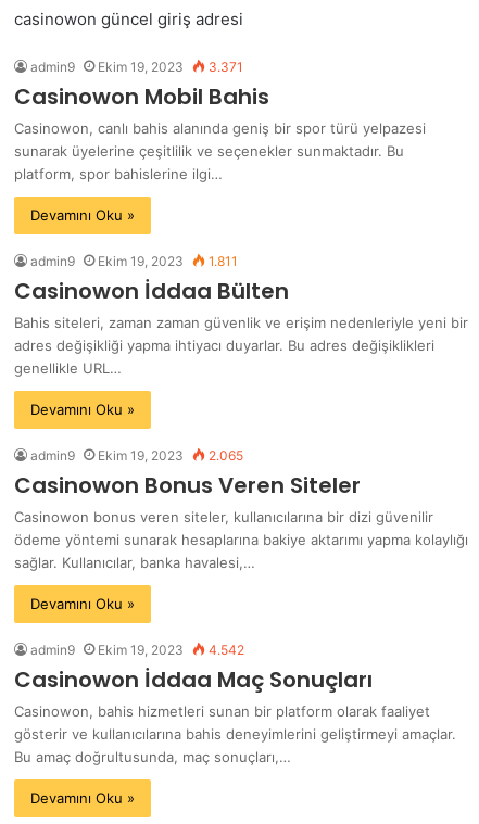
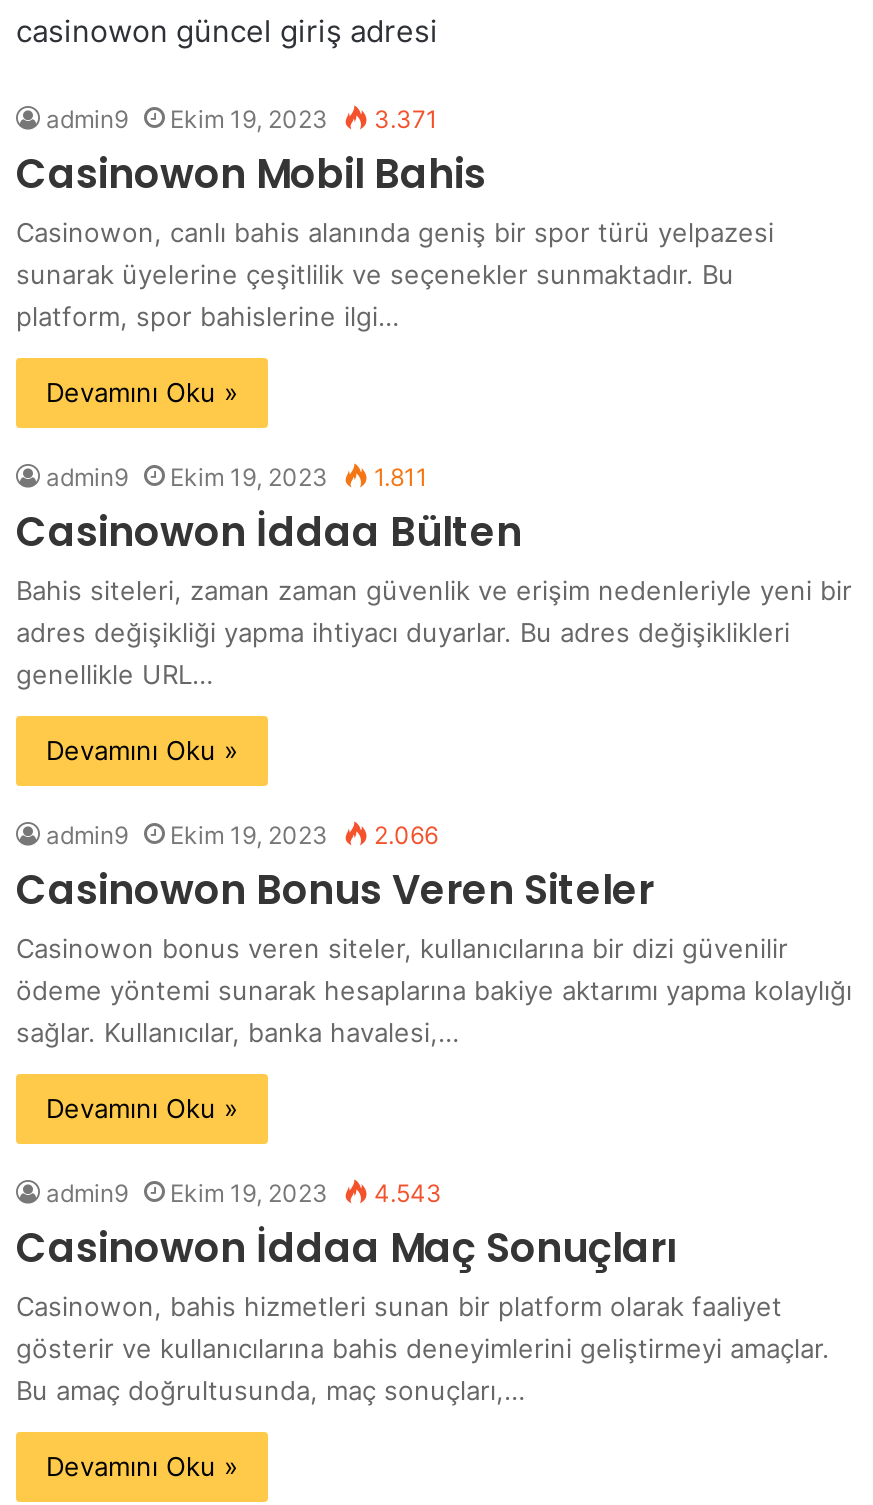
[30,447,243,464] admin9 Ekim 19, 2023 2.065 -> [46,820,438,850] admin9 Ekim 19, 2023 2.066
[30,642,244,658] admin9 Ekim 19, 2023 4.542 -> [46,1178,442,1208] admin9 Ekim 19, 2023 4.543

